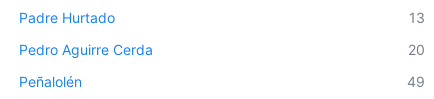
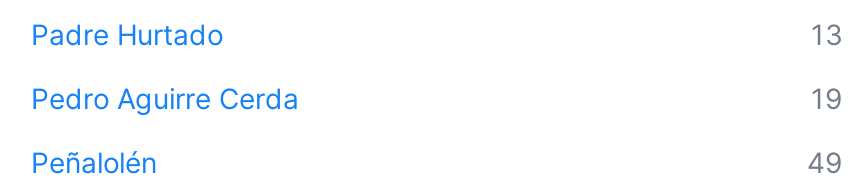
[408,41,425,58] 20 -> [811,80,843,114] 19

